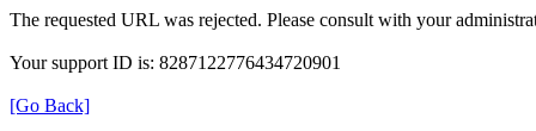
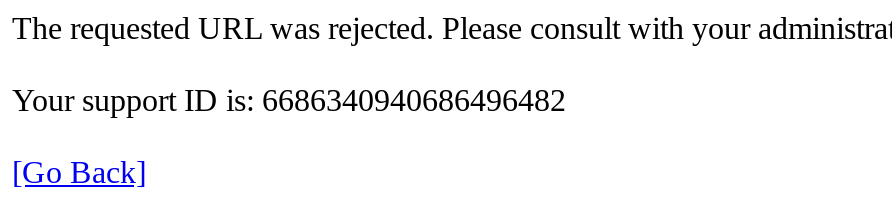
[10,52,341,73] Your support ID is: 8287122776434720901 -> [12,83,566,117] Your support ID is: 6686340940686496482

